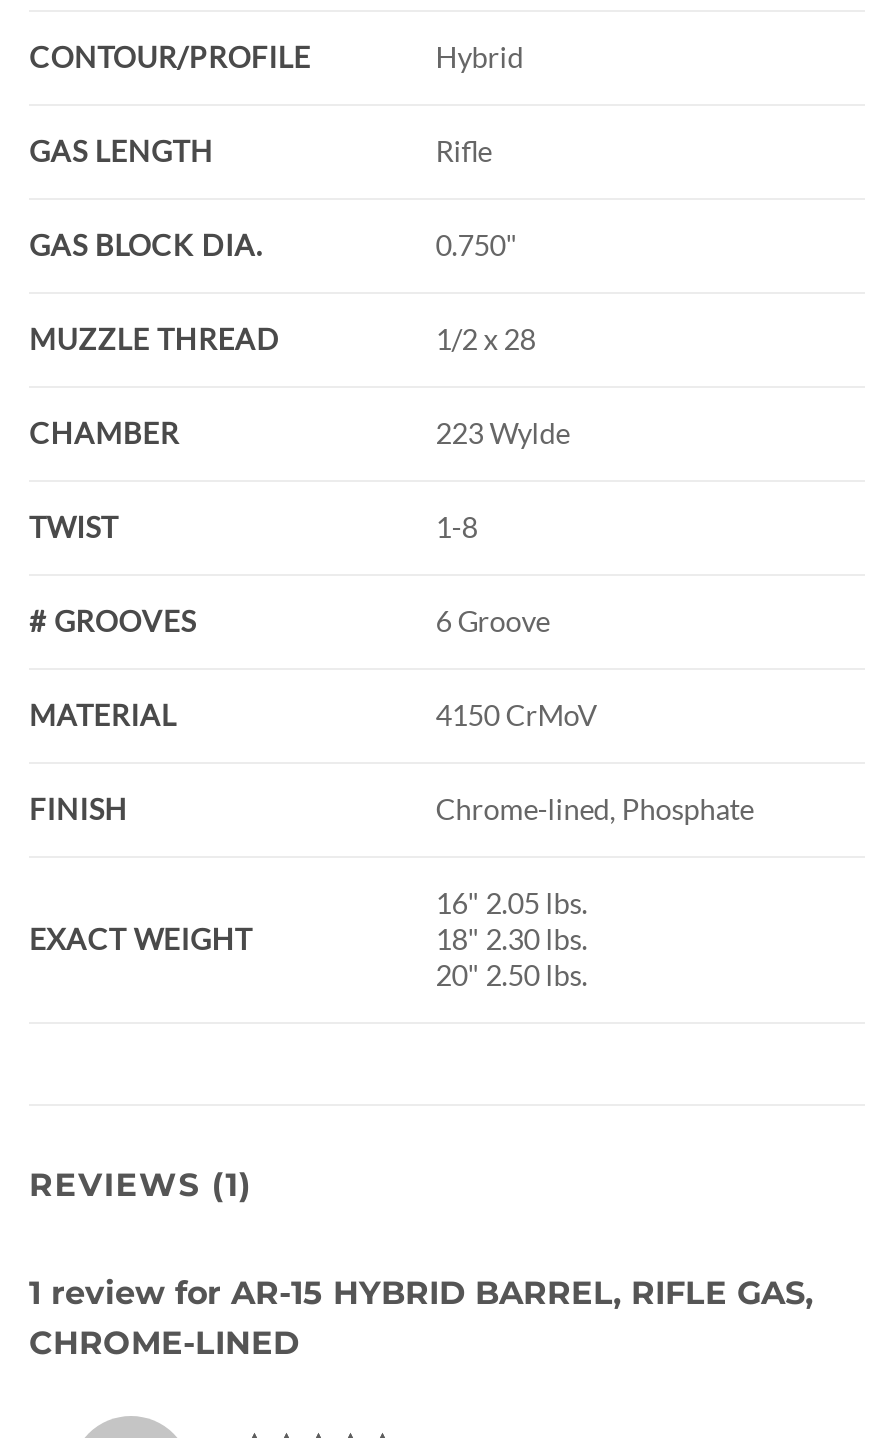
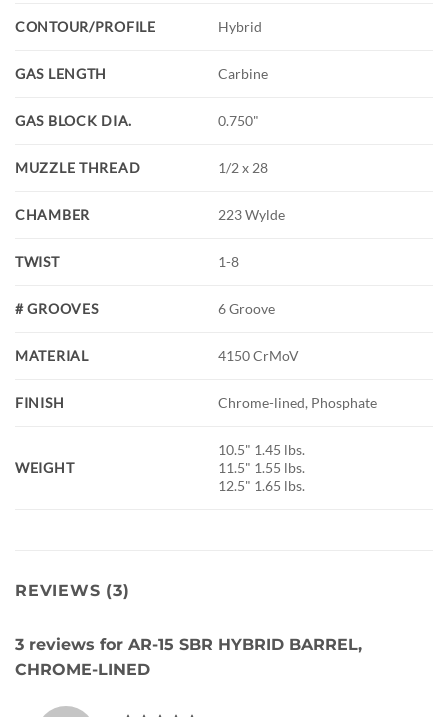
[435,135,491,169] Rifle -> [218,65,268,82] Carbine
[435,887,587,993] 16" 2.05 lbs. | 18" 2.30 lbs. | 20" 2.50 lbs. -> [218,441,305,494] 10.5" 1.45 lbs. | 11.5" 1.55 lbs. | 12.5" 1.65 lbs.
[29,922,252,956] EXACT WEIGHT -> [15,459,74,476] WEIGHT
[29,1166,253,1204] REVIEWS (1) -> [15,581,130,600] REVIEWS (3)
[29,1274,813,1312] 1 review for AR-15 HYBRID BARREL, RIFLE GAS, -> [15,635,362,654] 3 reviews for AR-15 SBR HYBRID BARREL,

